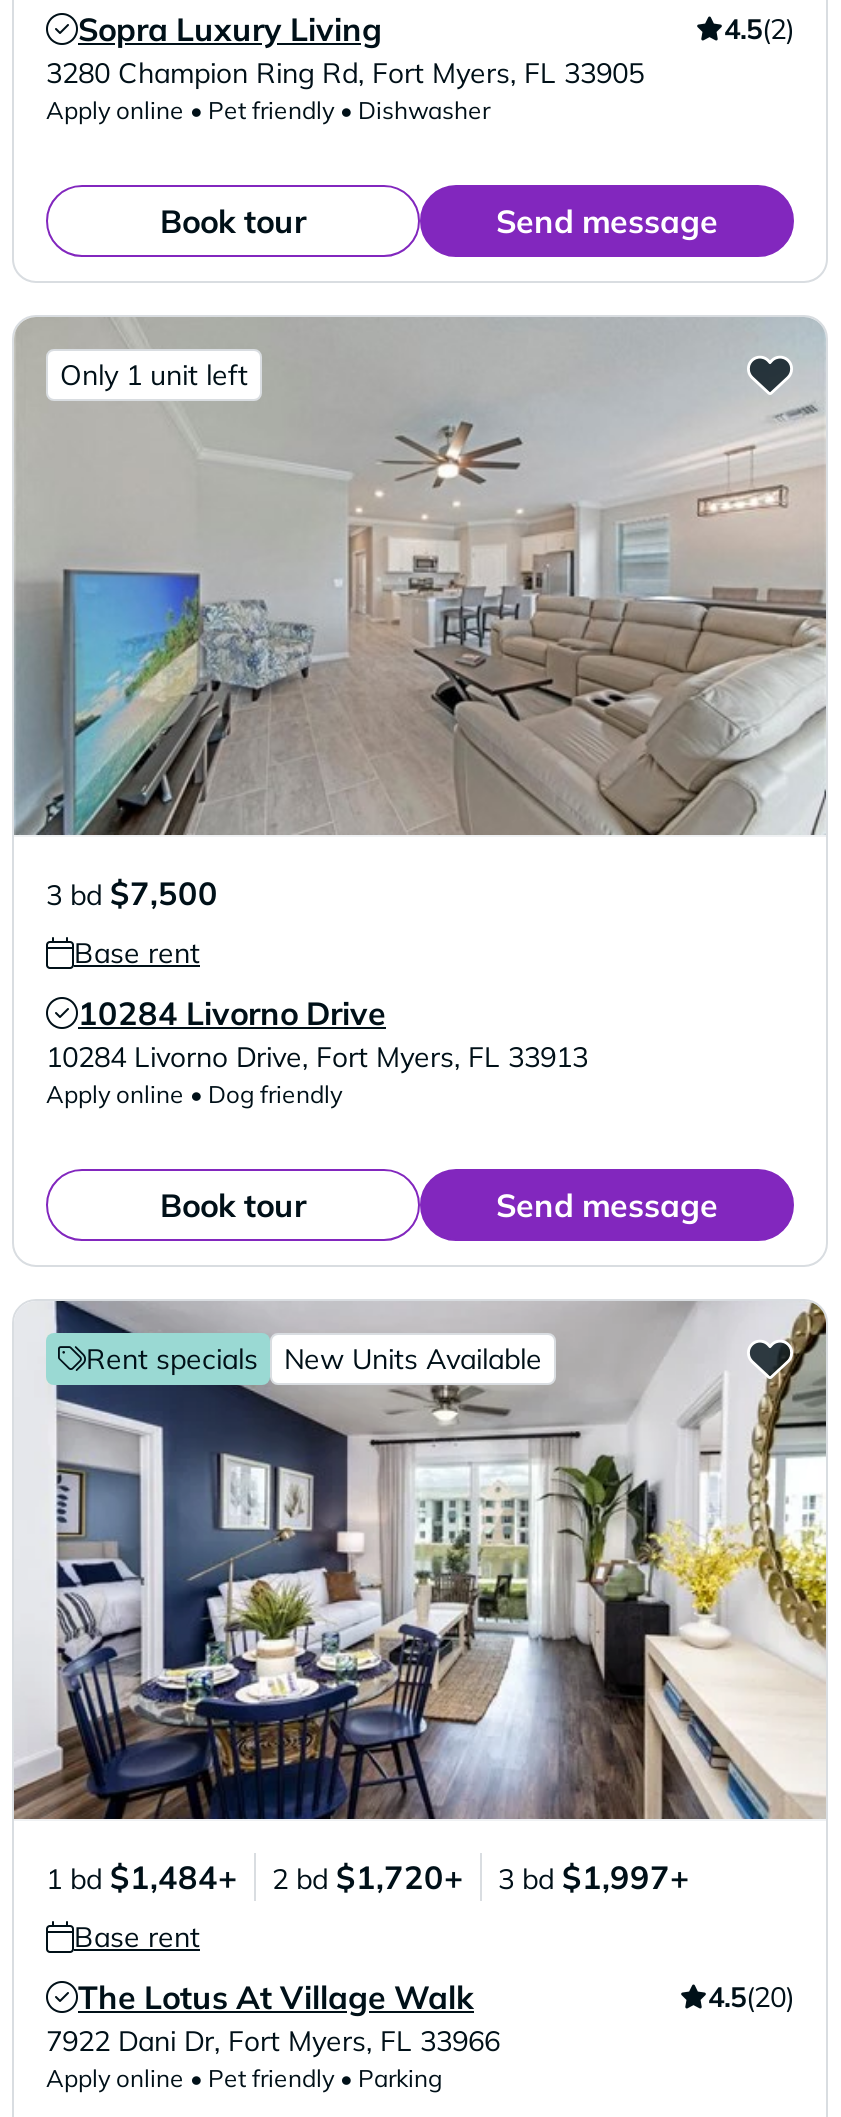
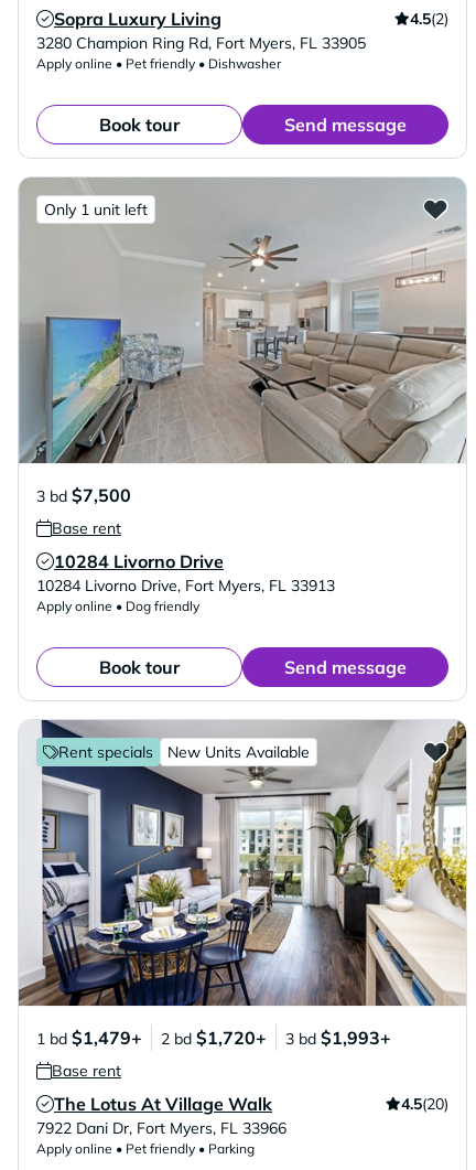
[46,1857,238,1897] 1 bd $1,484+ -> [36,1027,142,1049] 1 bd $1,479+
[498,1857,690,1897] 3 bd $1,997+ -> [285,1027,391,1049] 3 bd $1,993+

